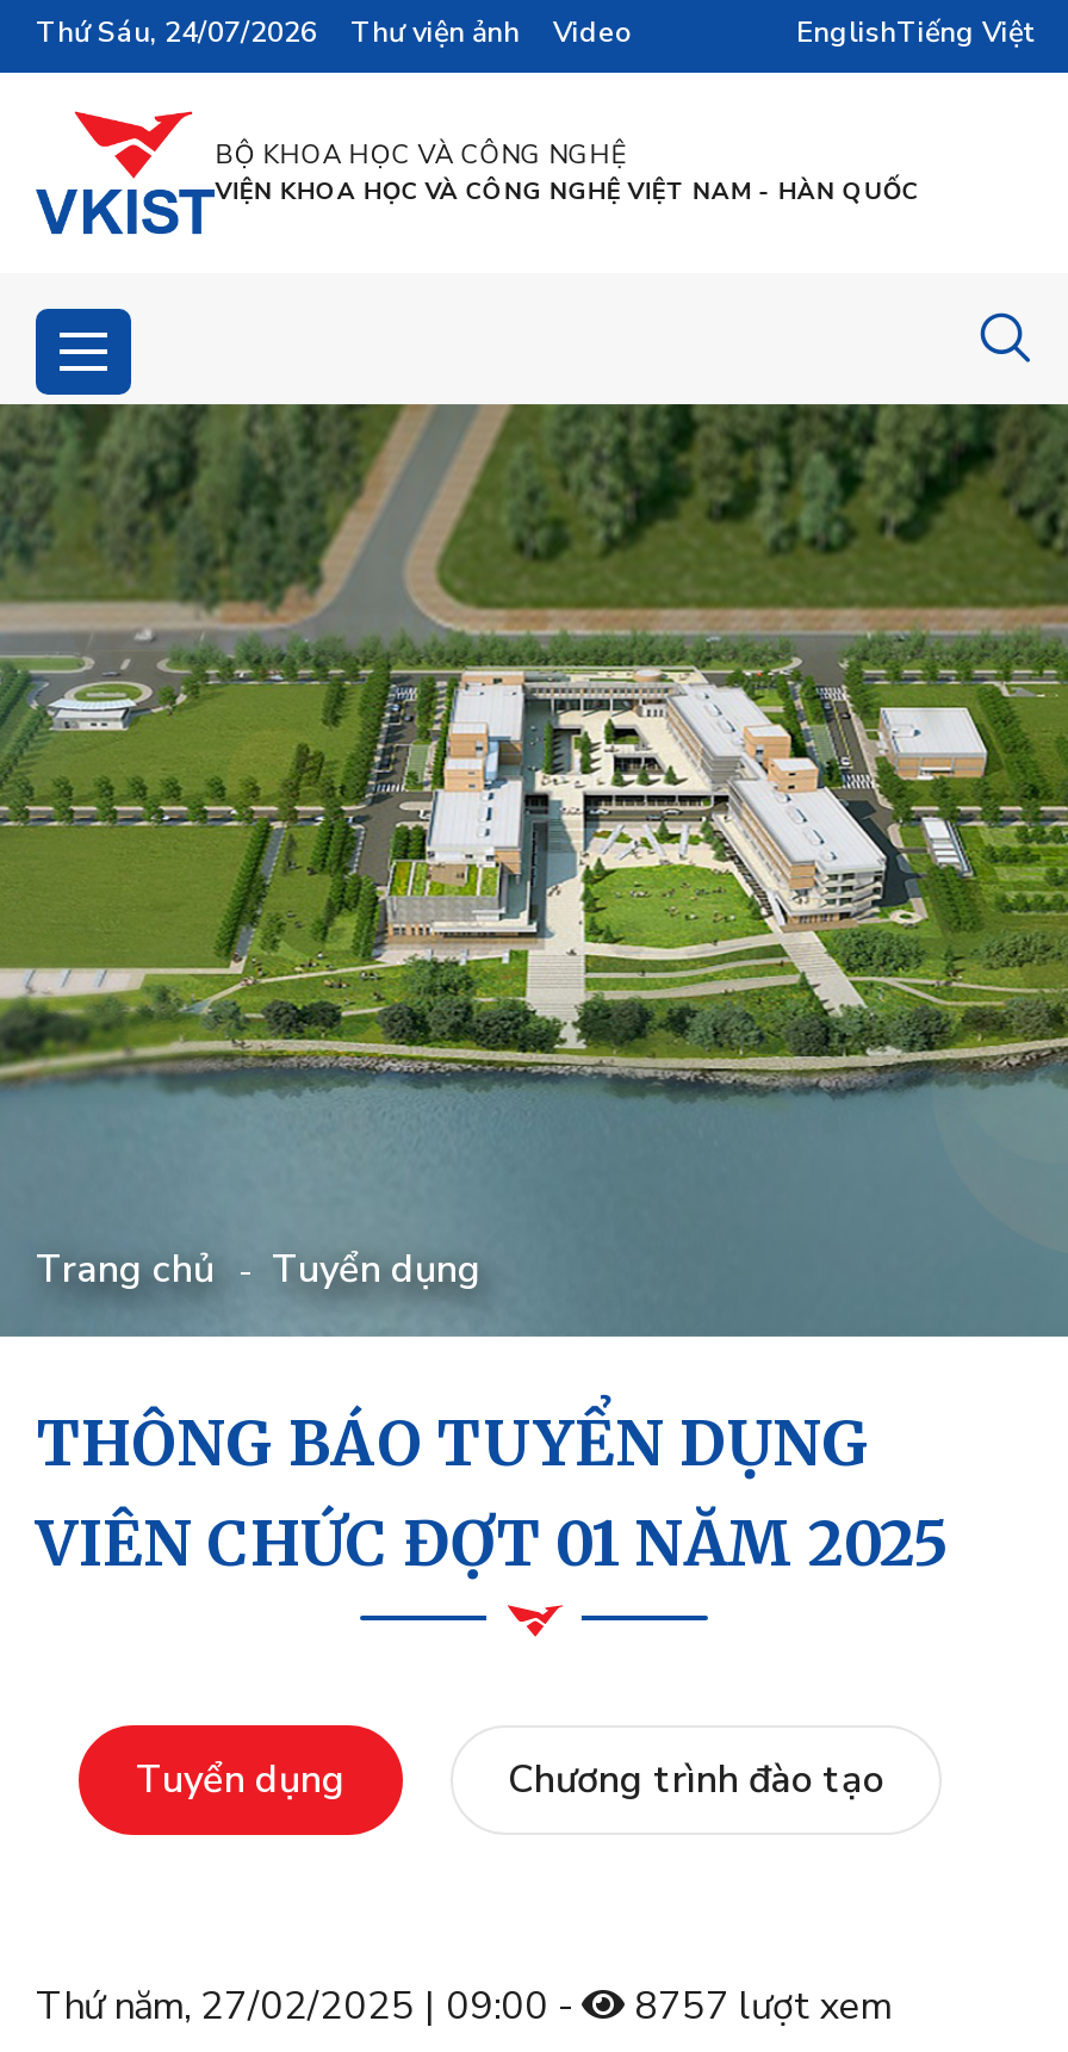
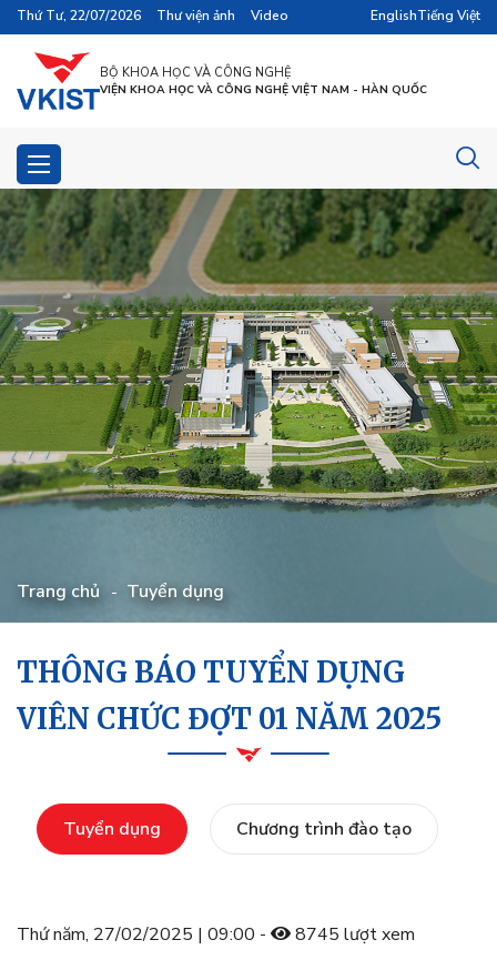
[36,13,634,51] Thứ Sáu, 24/07/2026 Thư viện ảnh Video -> [17,7,288,24] Thứ Tư, 22/07/2026 Thư viện ảnh Video
[625,1982,892,2034] 8757 lượt xem -> [291,923,415,947] 8745 lượt xem

